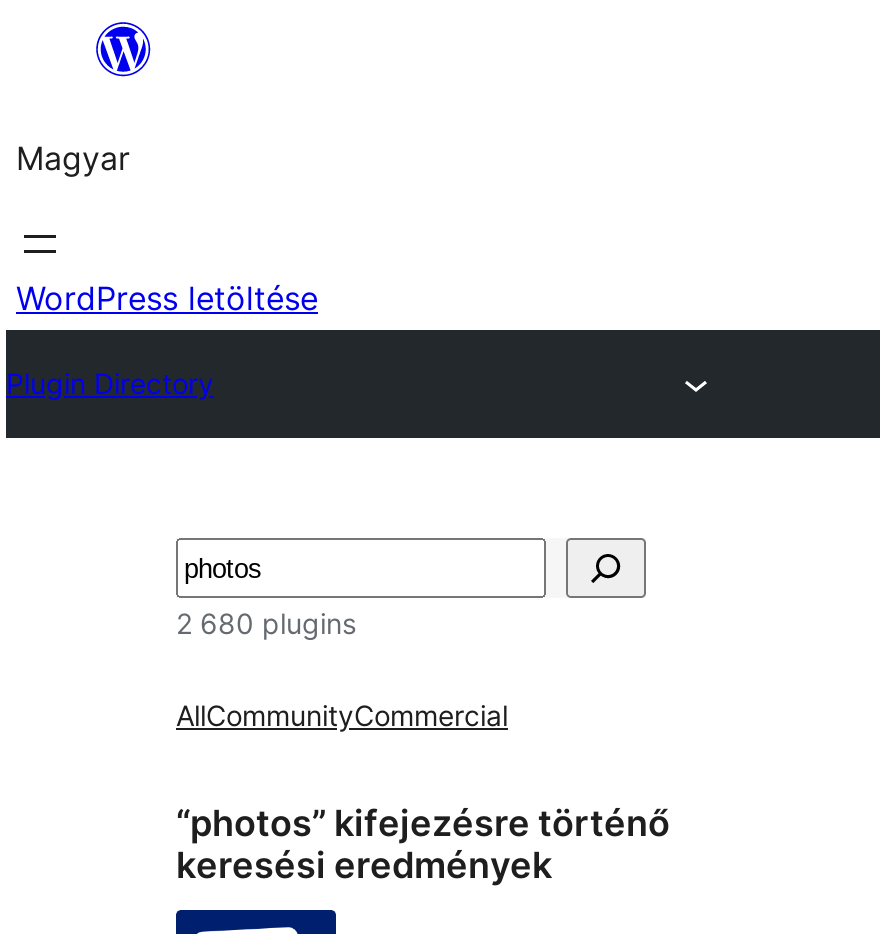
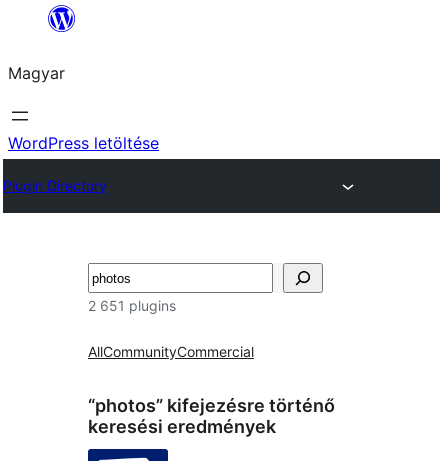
[176,606,356,640] 2 680 plugins -> [88,297,176,314] 2 651 plugins

